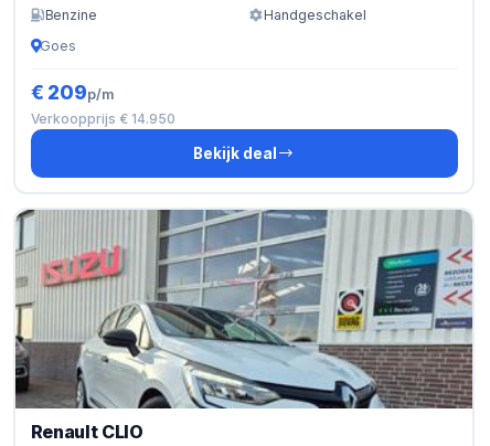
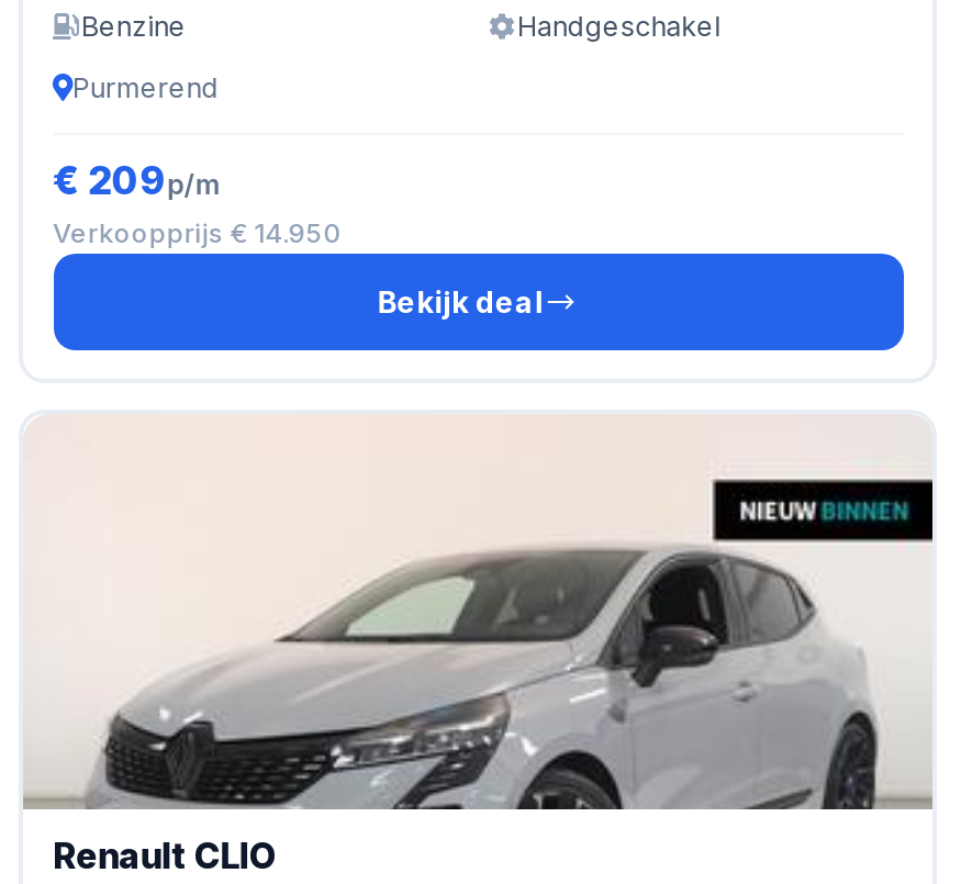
[40,37,76,54] Goes -> [72,71,219,104] Purmerend
[14,209,473,410] [image] -> [23,414,935,812] [image]

